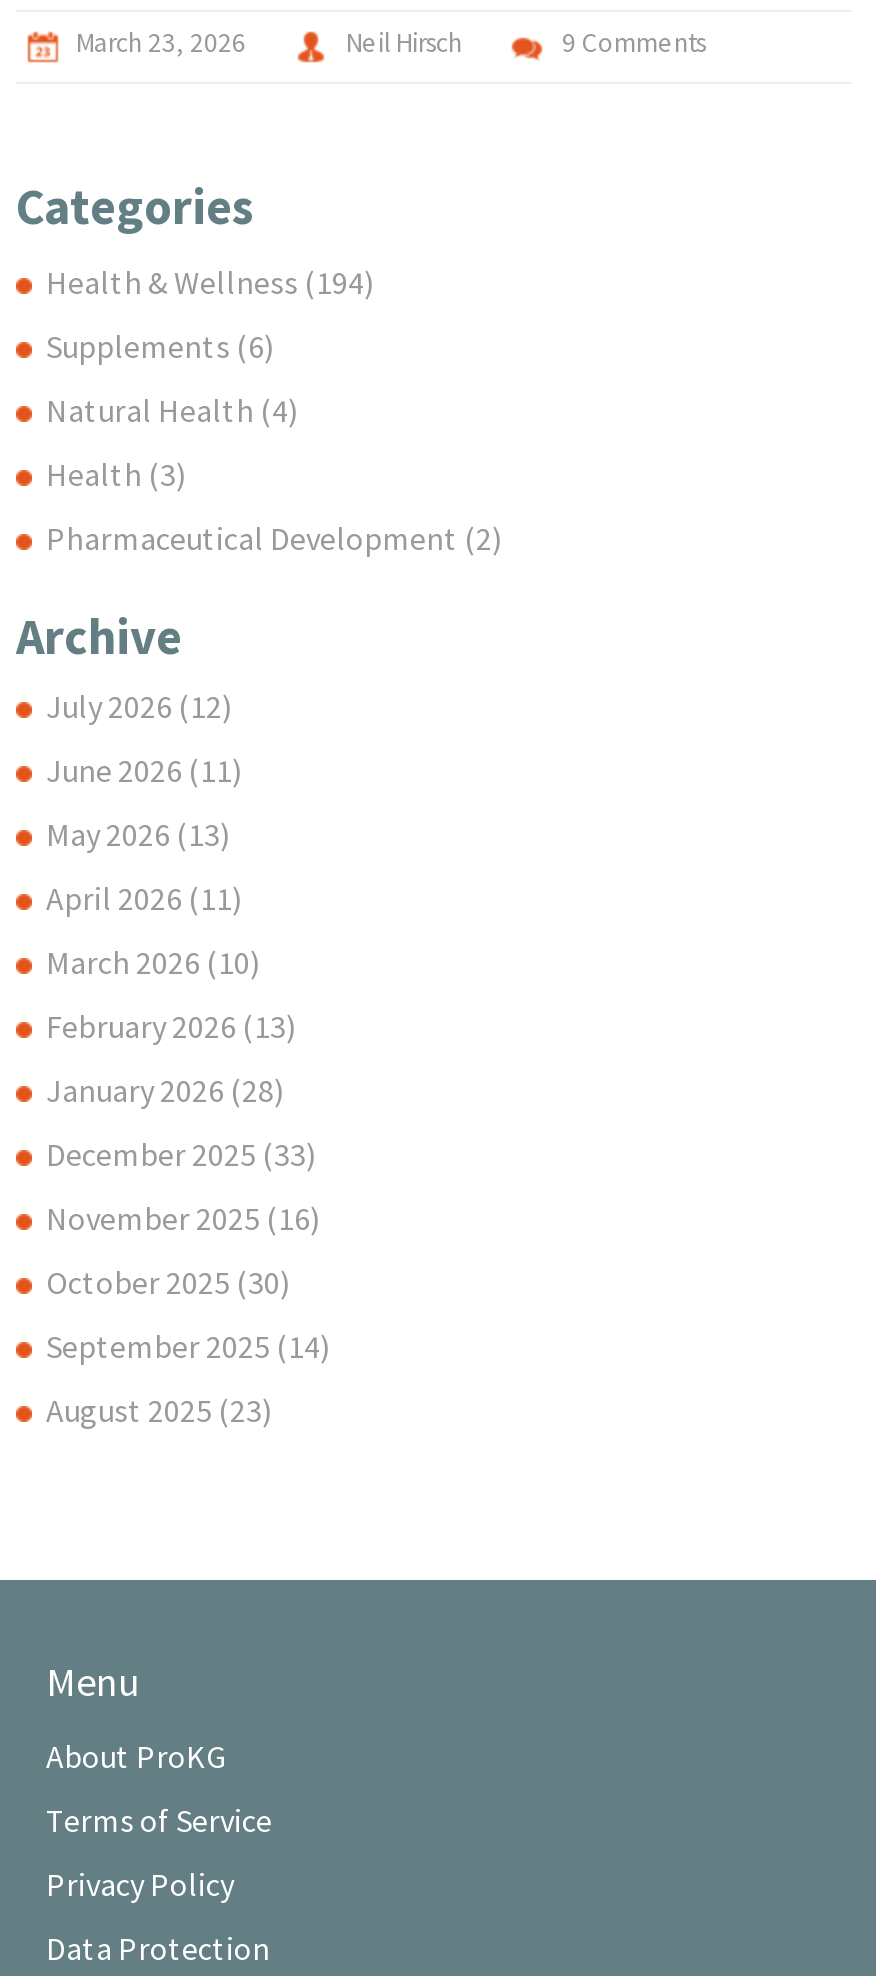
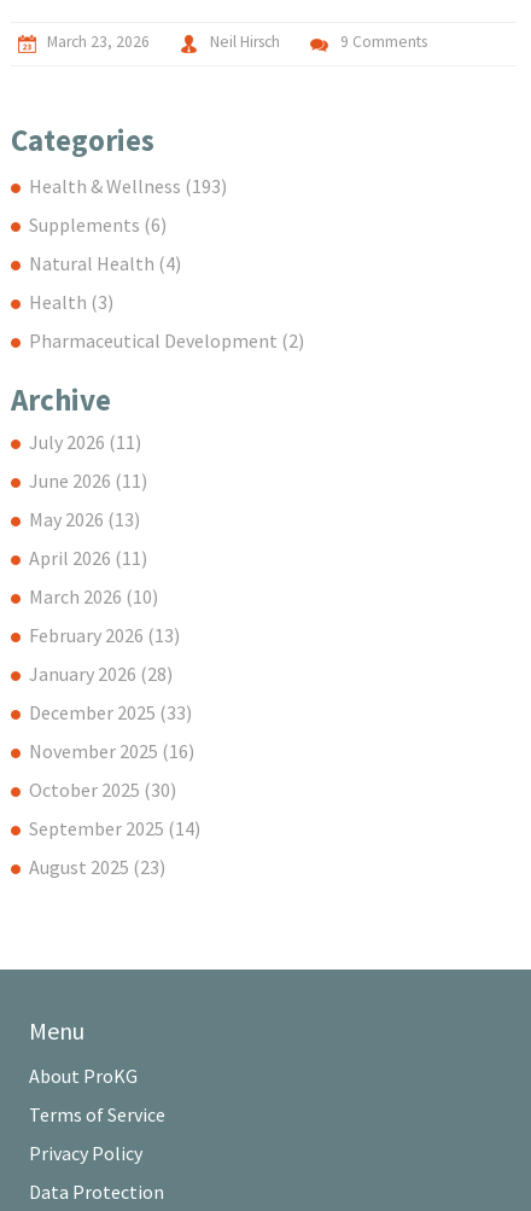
[46,261,374,301] Health & Wellness (194) -> [29,173,227,198] Health & Wellness (193)
[46,685,232,725] July 2026 (12) -> [29,429,141,453] July 2026 (11)

